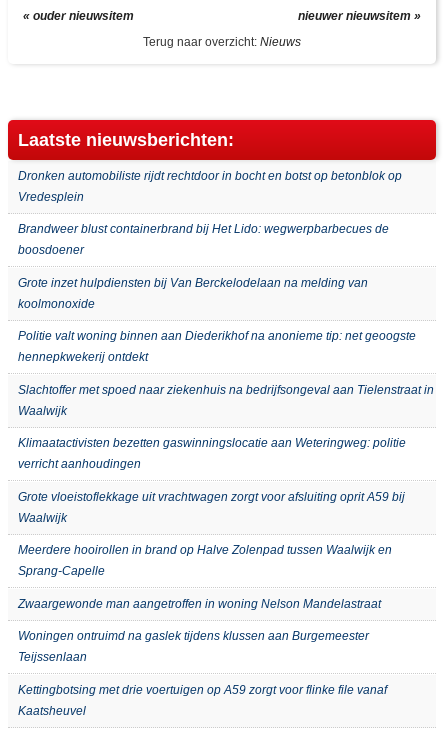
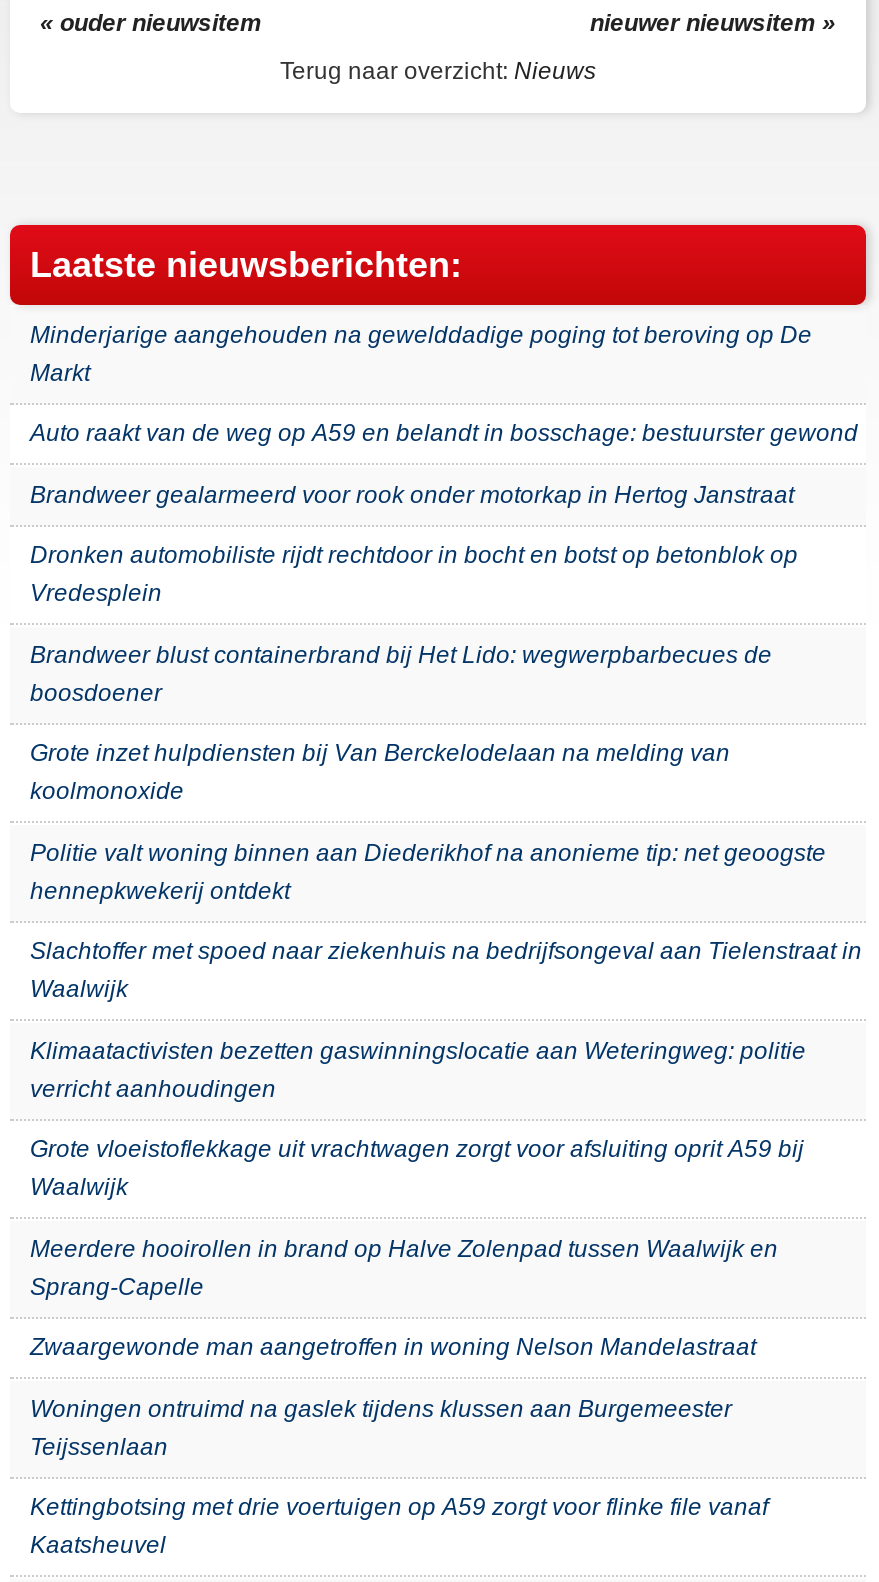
none -> [30,321,858,509] Minderjarige aangehouden na gewelddadige poging tot beroving op De | Markt | Auto raakt van de weg op A59 en belandt in bosschage: bestuurster gewond | Brandweer gealarmeerd voor rook onder motorkap in Hertog Janstraat
moved [18,169,402,257] -> [30,541,798,707]: Dronken automobiliste rijdt rechtdoor in bocht en botst op betonblok op | Vredesplein | Brandweer blust containerbrand bij Het Lido: wegwerpbarbecues de | boosdoener
moved [18,276,416,364] -> [30,739,826,905]: Grote inzet hulpdiensten bij Van Berckelodelaan na melding van | koolmonoxide | Politie valt woning binnen aan Diederikhof na anonieme tip: net geoogste | hennepkwekerij ontdekt
moved [18,383,434,471] -> [30,937,862,1103]: Slachtoffer met spoed naar ziekenhuis na bedrijfsongeval aan Tielenstraat in | Waalwijk | Klimaatactivisten bezetten gaswinningslocatie aan Weteringweg: politie | verricht aanhoudingen
moved [18,490,405,504] -> [30,1135,804,1163]: Grote vloeistoflekkage uit vrachtwagen zorgt voor afsluiting oprit A59 bij

